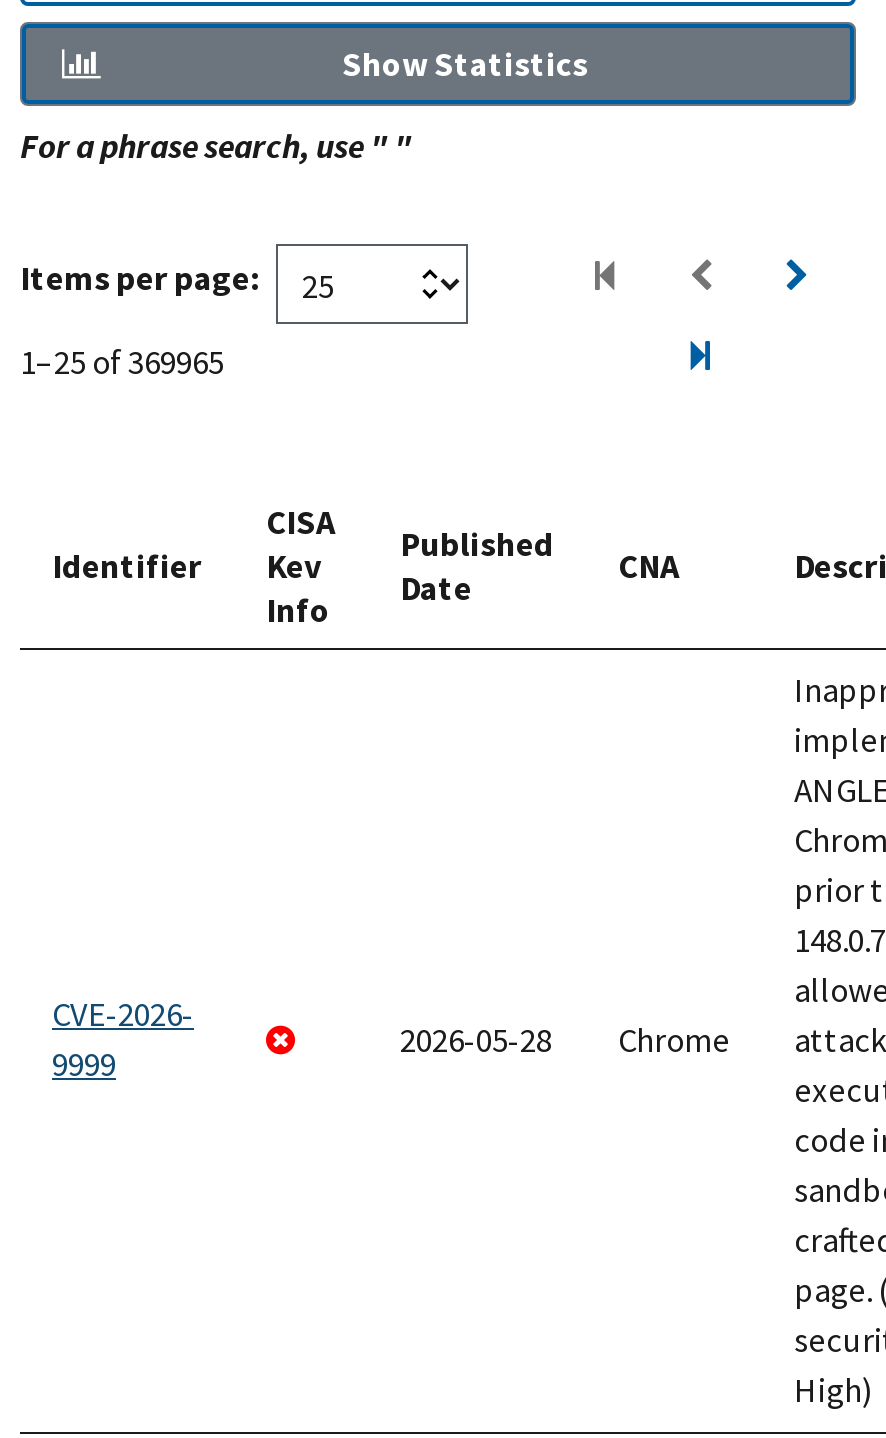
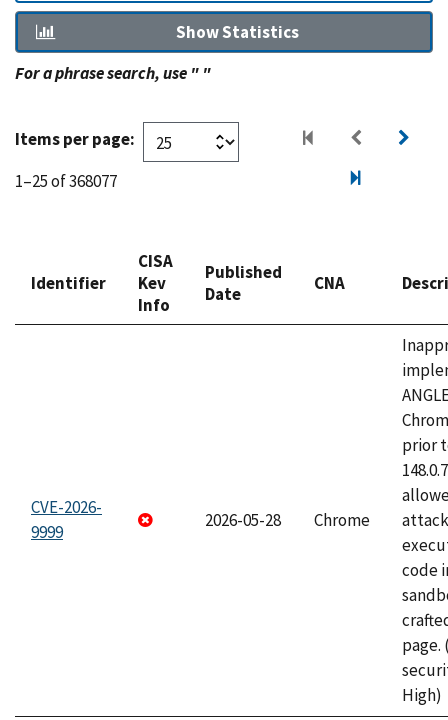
[20,340,224,384] 1–25 of 369965 -> [15,170,117,192] 1–25 of 368077

